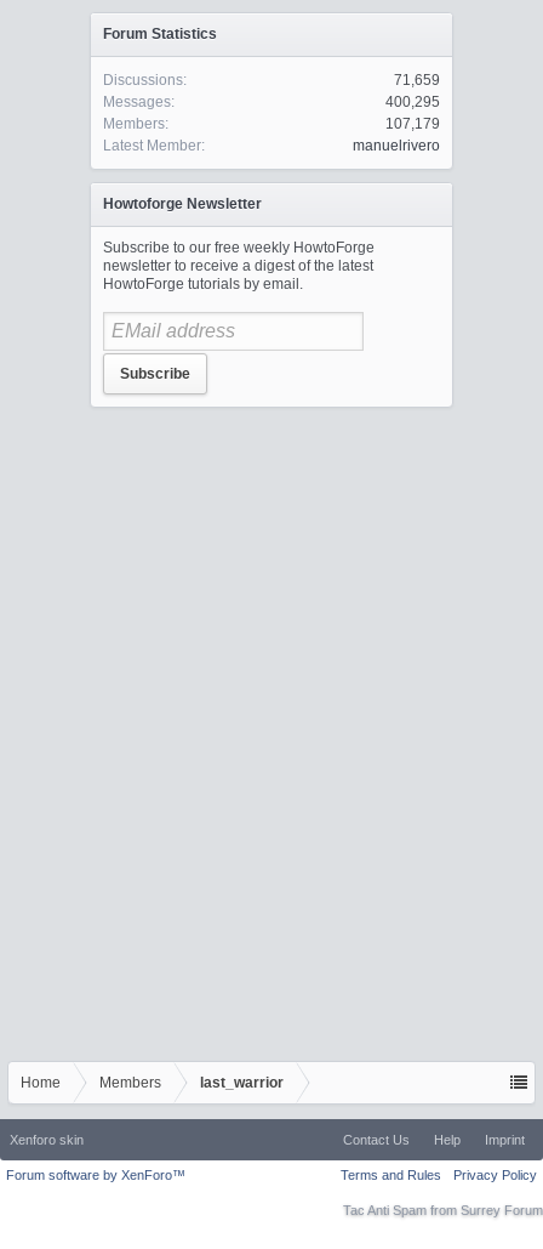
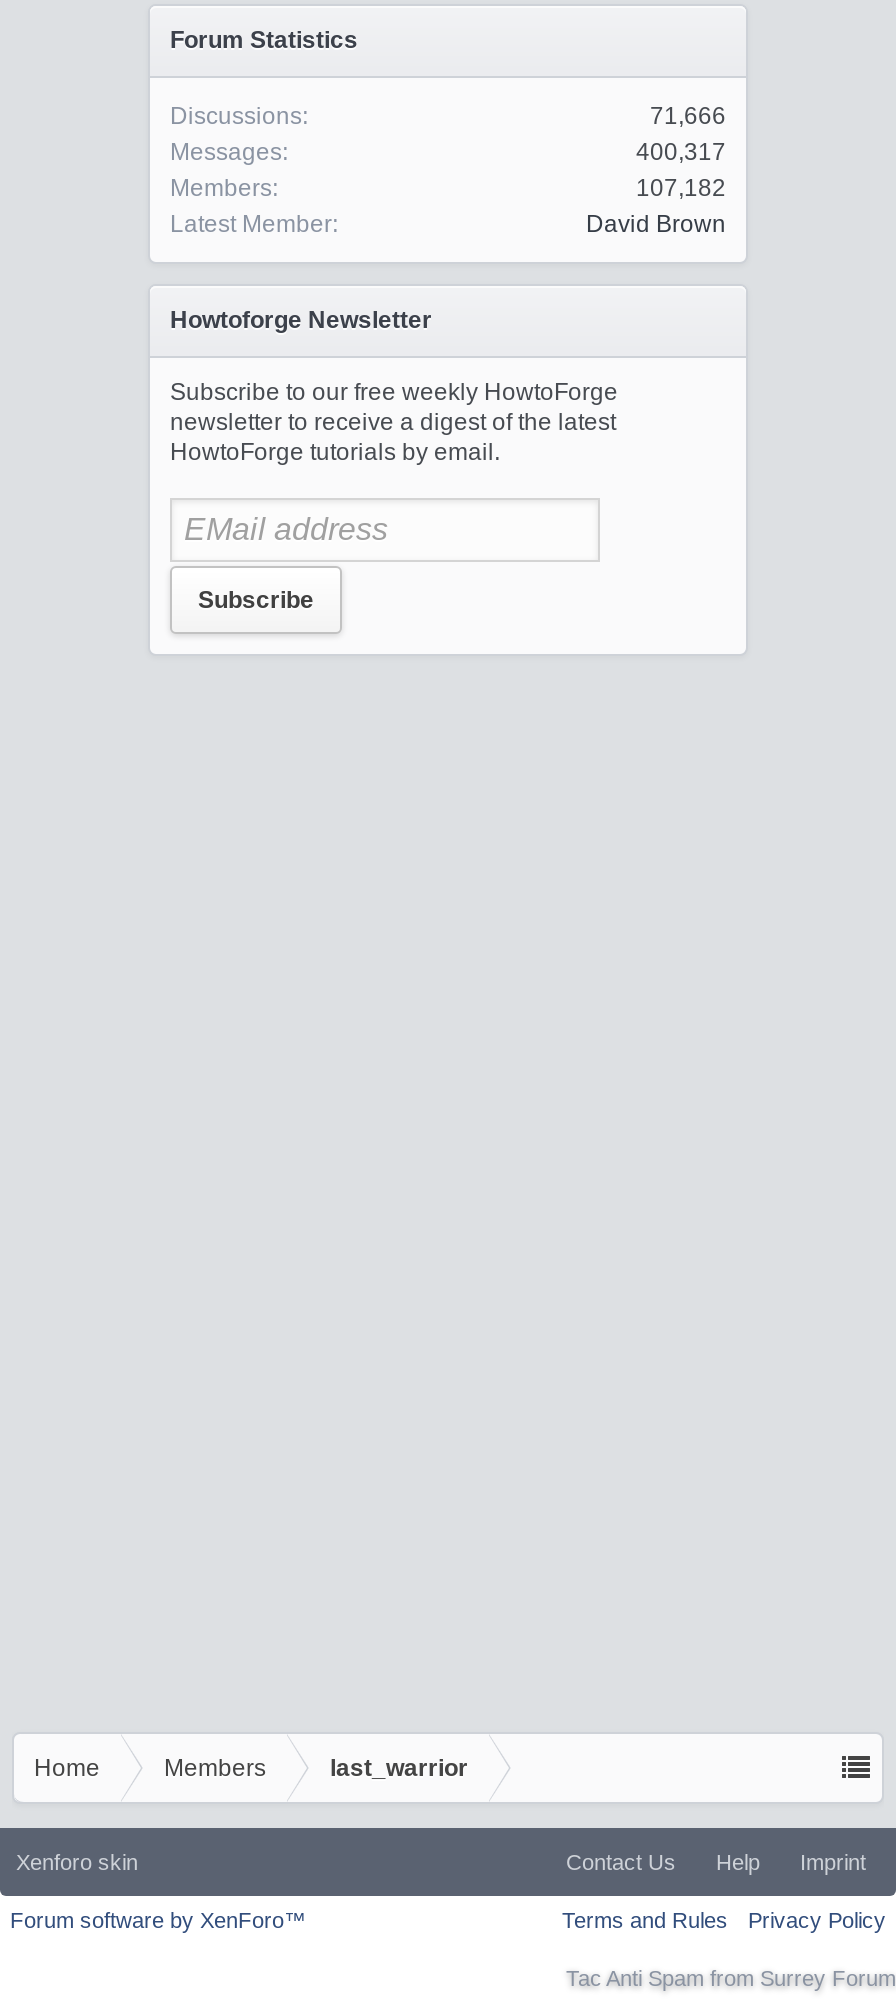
[394,72,440,89] 71,659 -> [650,102,726,130] 71,666
[385,93,440,110] 400,295 -> [636,138,726,166] 400,317
[385,115,440,132] 107,179 -> [636,174,726,202] 107,182
[353,137,440,154] manuelrivero -> [586,210,726,238] David Brown

